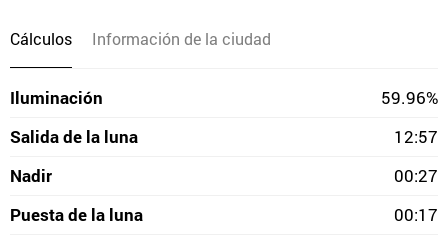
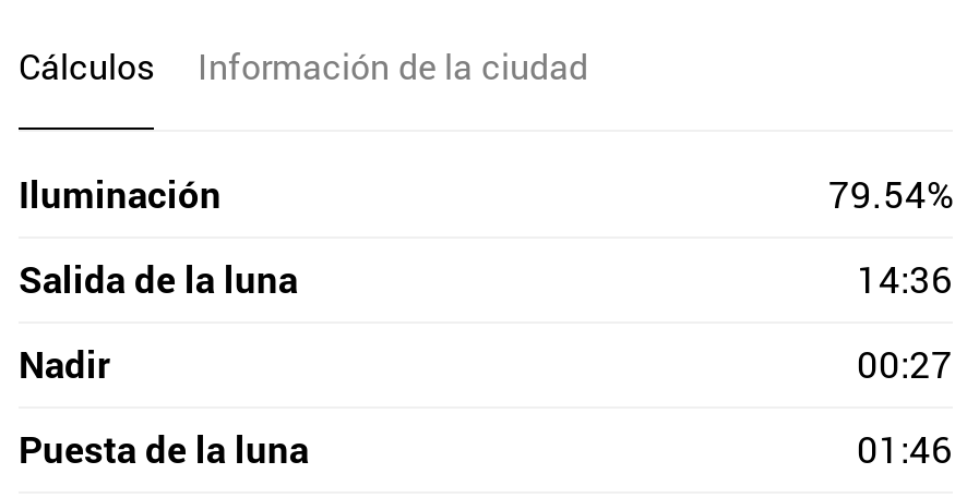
[381,86,438,109] 59.96% -> [828,169,953,219] 79.54%
[394,125,438,148] 12:57 -> [857,254,953,304] 14:36
[394,203,438,226] 00:17 -> [857,424,953,474] 01:46

